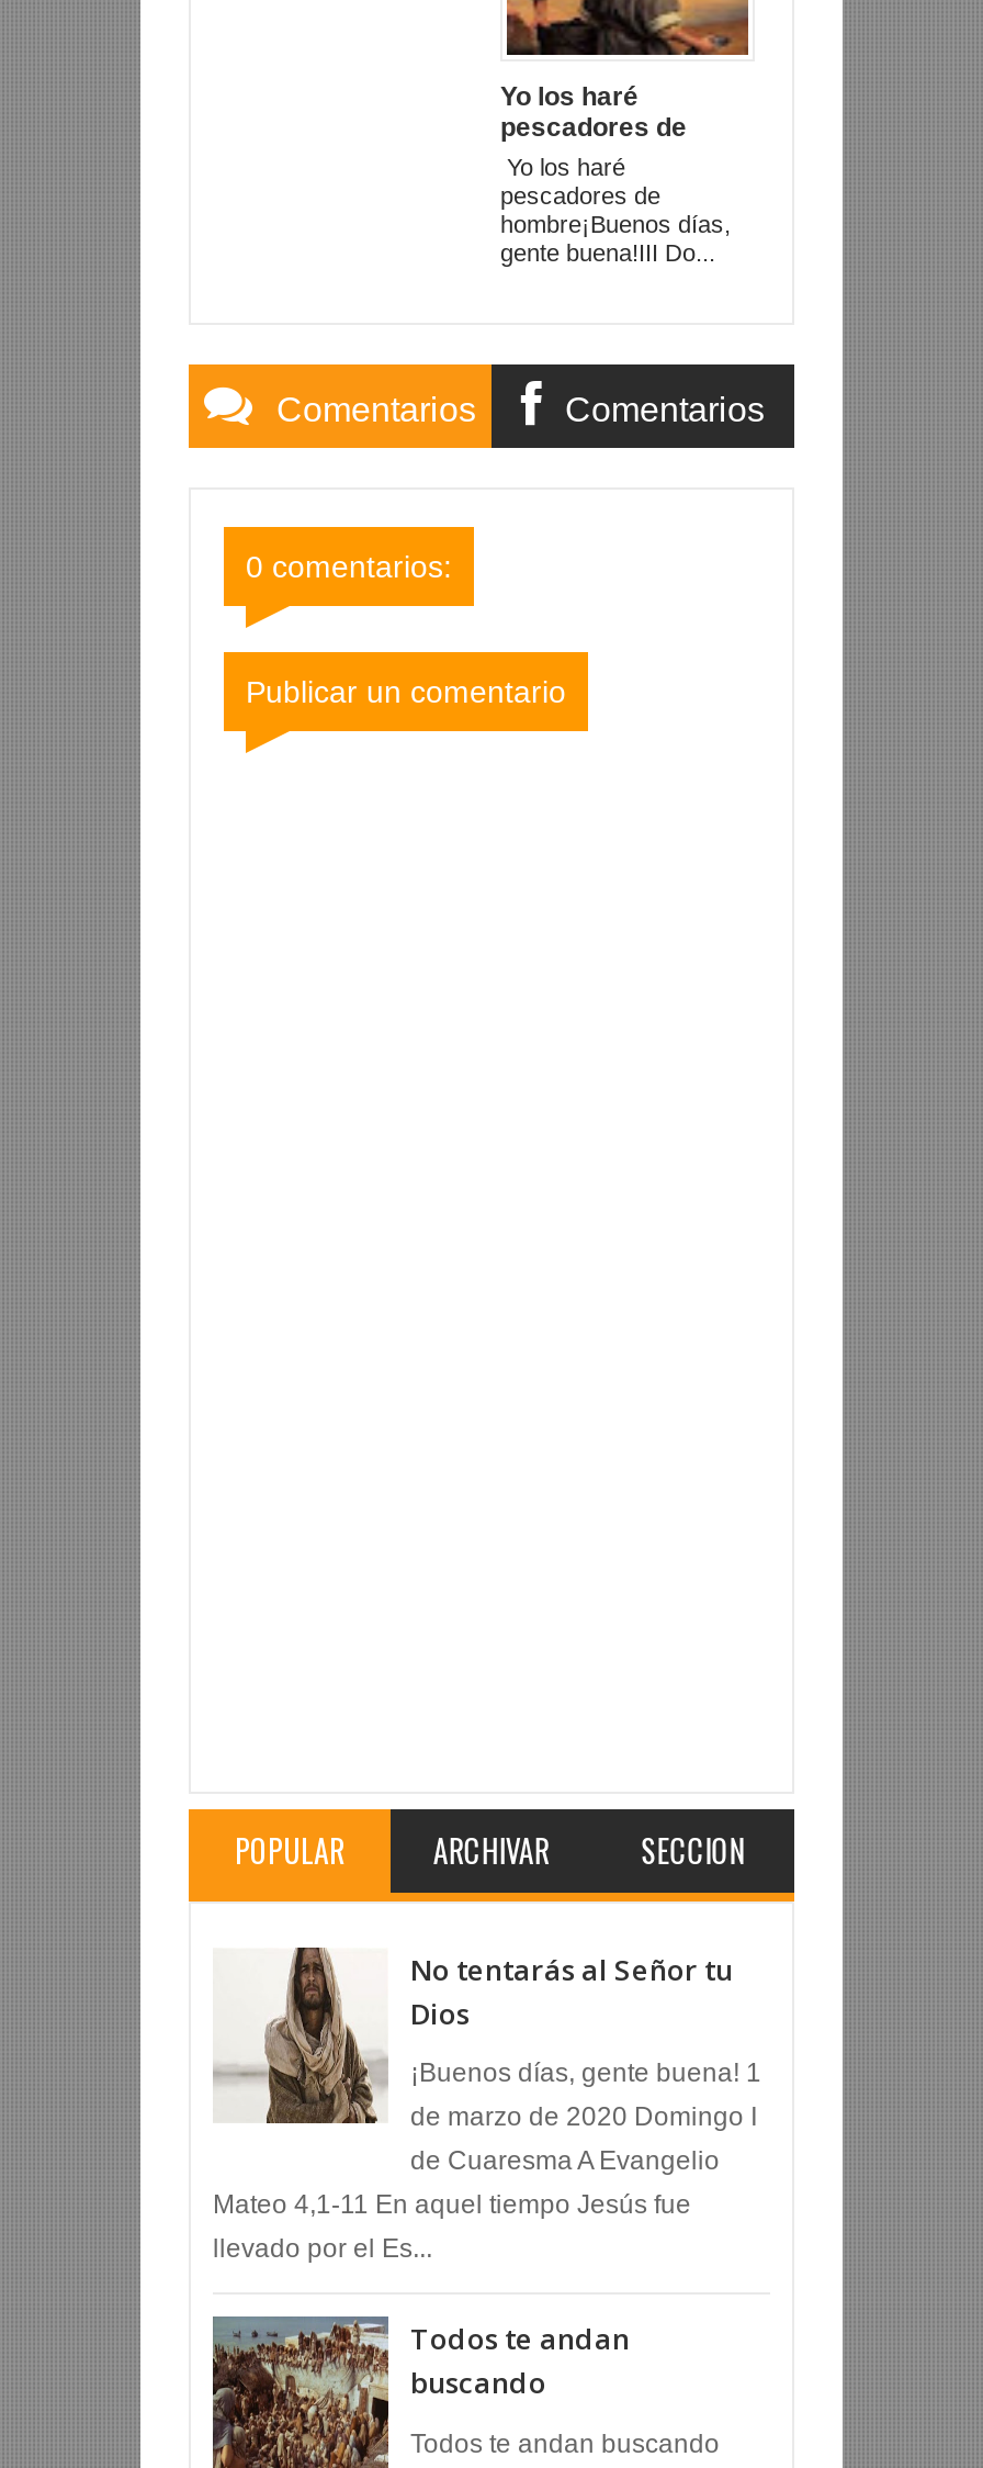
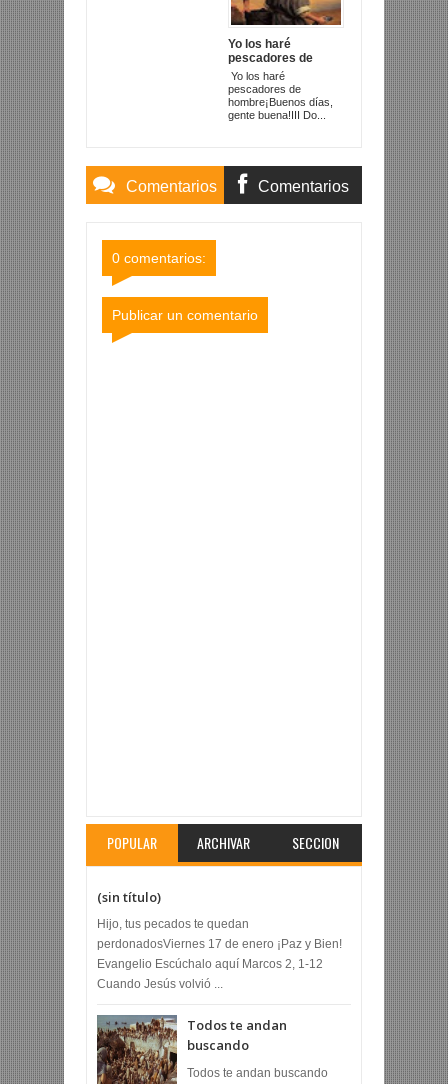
[410,1949,733,2032] No tentarás al Señor tu | Dios -> [97,888,161,906] (sin título)
[213,2058,761,2264] ¡Buenos días, gente buena! 1 | de marzo de 2020 Domingo I | de Cuaresma A Evangelio | Mateo 4,1-11 En aquel tiempo Jesús fue | llevado por el Es... -> [97,917,342,991] Hijo, tus pecados te quedan | perdonadosViernes 17 de enero ¡Paz y Bien! | Evangelio Escúchalo aquí Marcos 2, 1-12 | Cuando Jesús volvió ...

